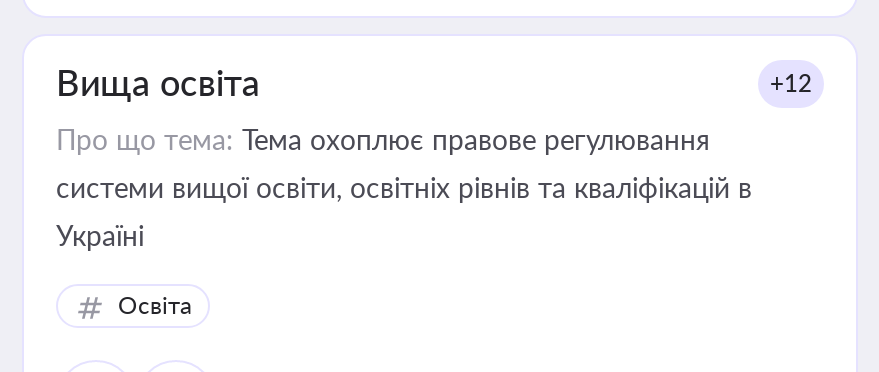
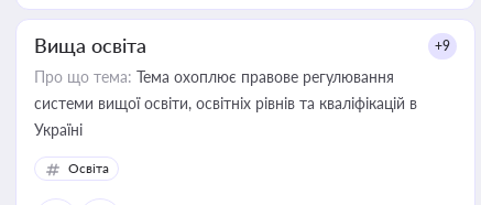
[770,68,812,98] +12 -> [435,37,450,54] +9

